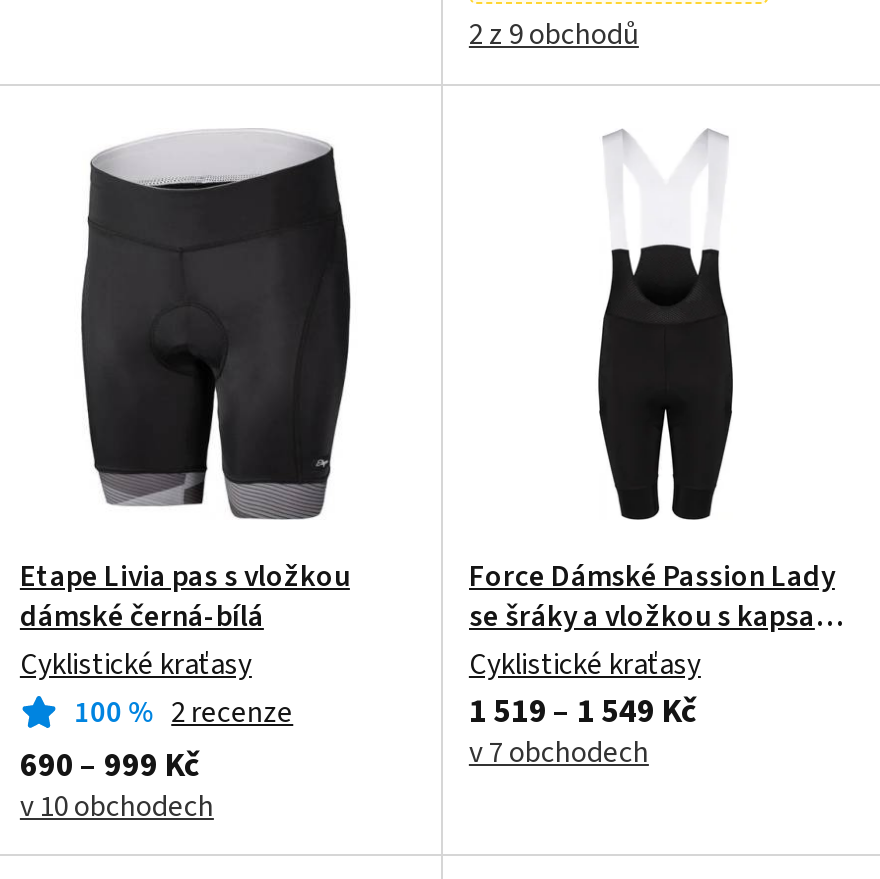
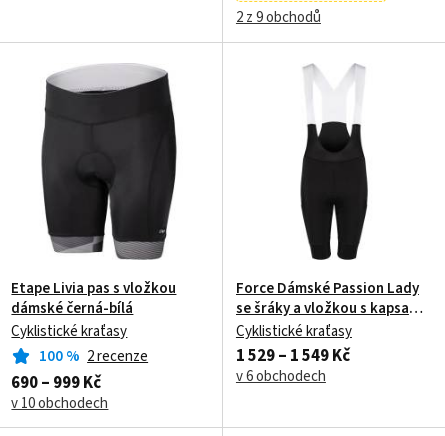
[469,688,697,736] 1 519 – 1 549 Kč -> [236,344,350,368] 1 529 – 1 549 Kč
[469,732,649,774] v 7 obchodech -> [236,366,326,387] v 6 obchodech

